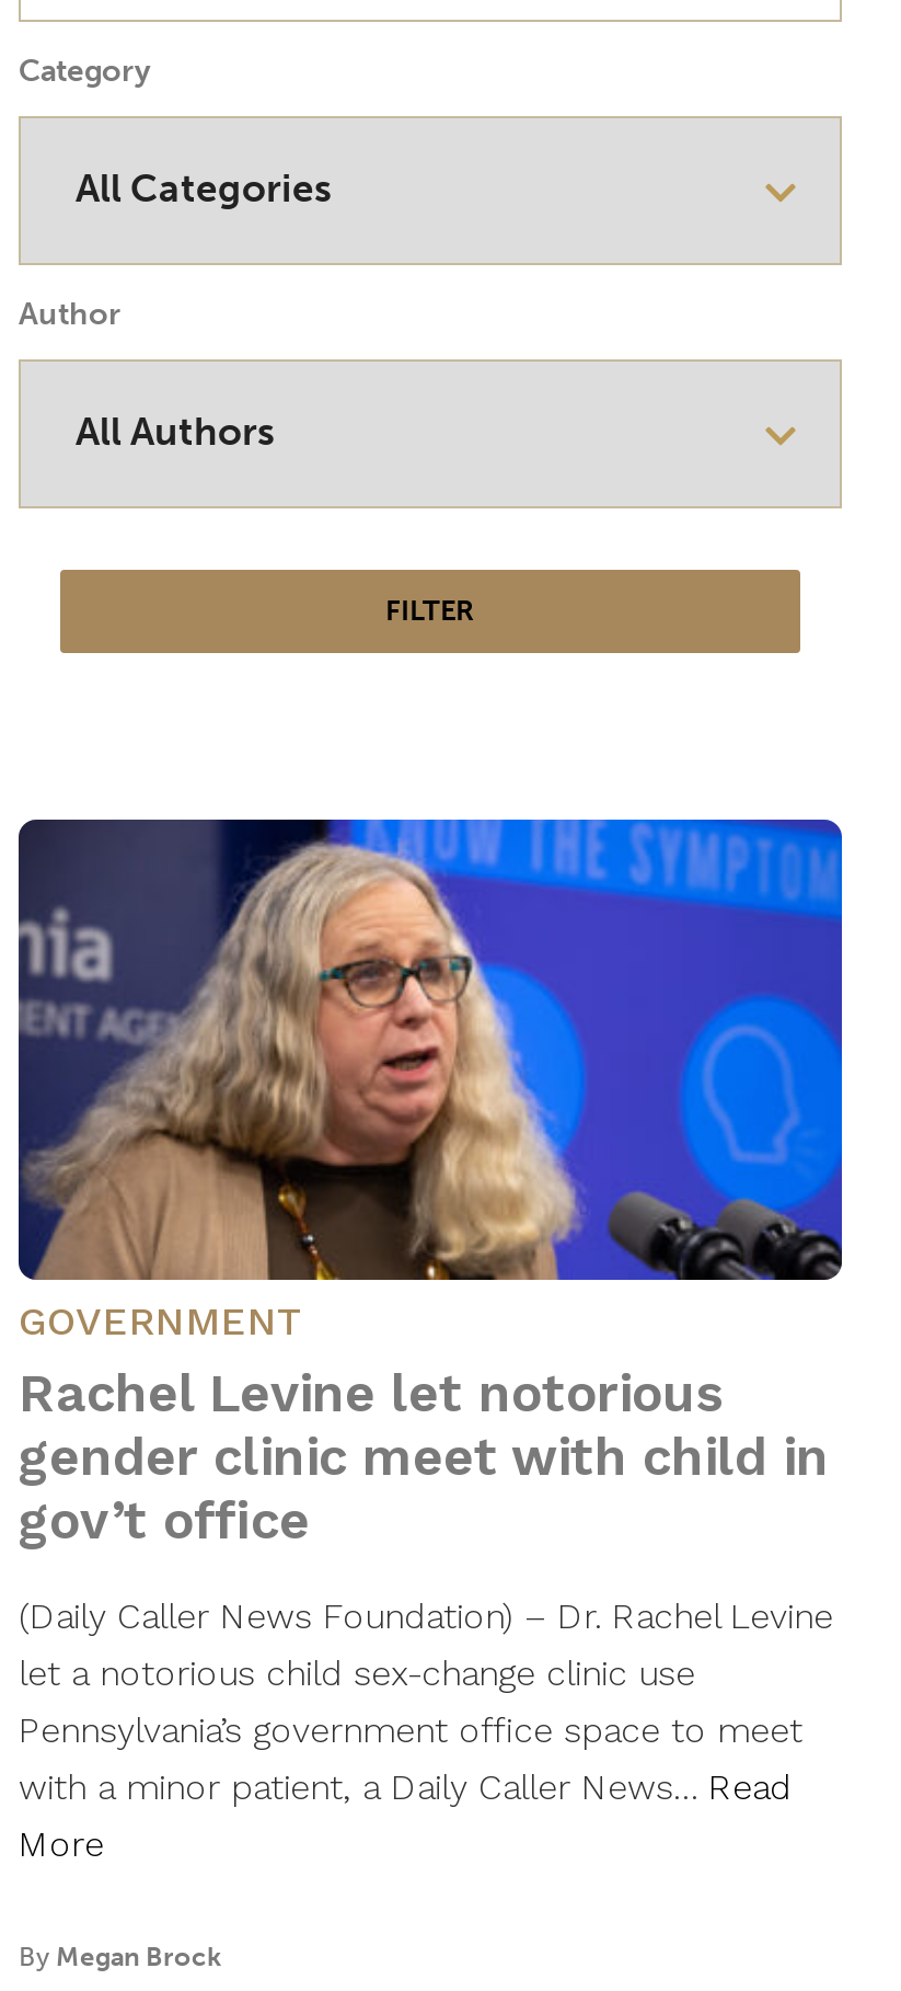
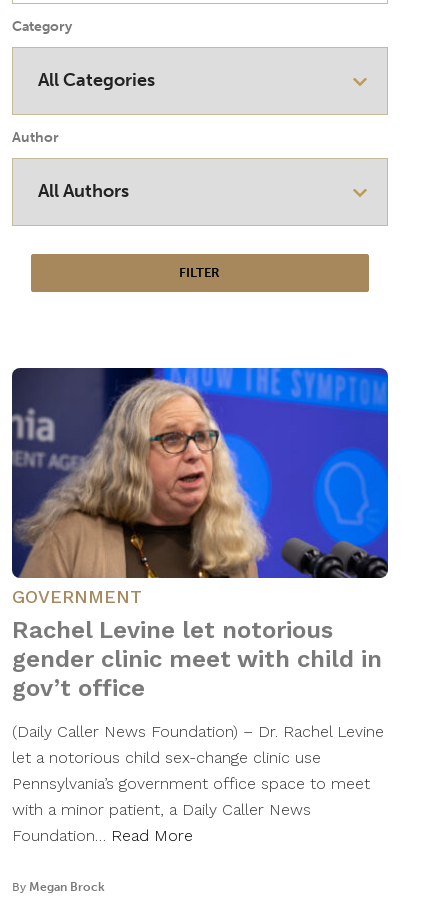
[19,1766,792,1865] with a minor patient, a Daily Caller News… Read | More -> [12,800,311,845] with a minor patient, a Daily Caller News | Foundation… Read More

